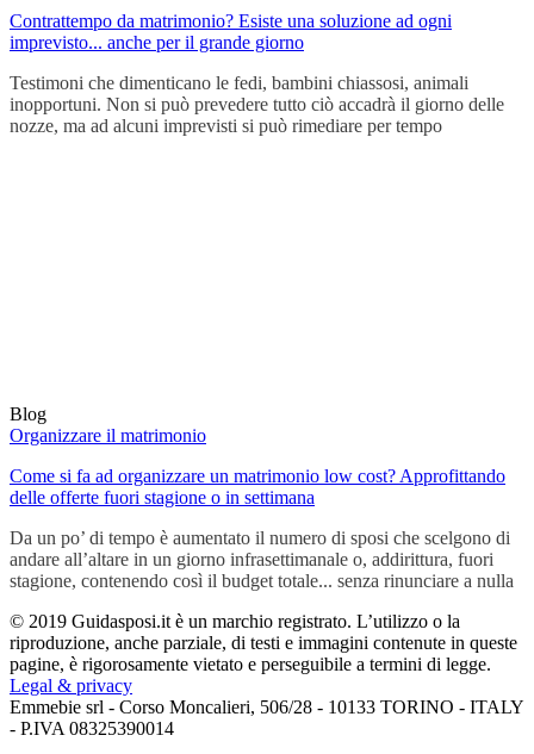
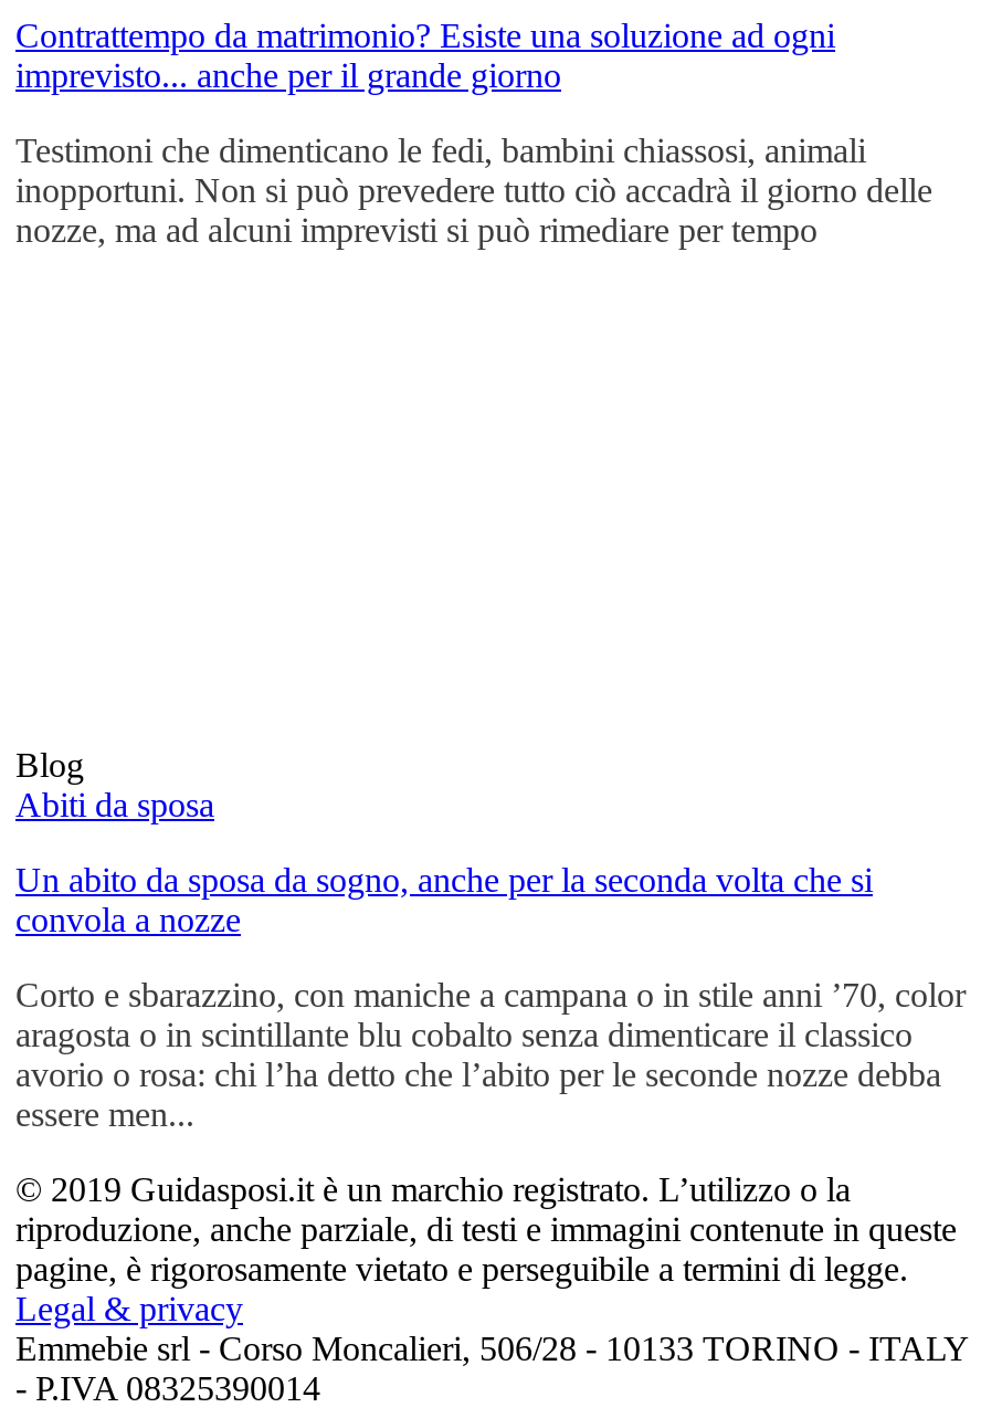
[10,425,206,446] Organizzare il matrimonio -> [15,786,214,824] Abiti da sposa
[10,466,505,508] Come si fa ad organizzare un matrimonio low cost? Approfittando | delle offerte fuori stagione o in settimana -> [15,861,873,939] Un abito da sposa da sogno, anche per la seconda volta che si | convola a nozze
[10,528,514,591] Da un po’ di tempo è aumentato il numero di sposi che scelgono di | andare all’altare in un giorno infrasettimanale o, addirittura, fuori | stagione, contenendo così il budget totale... senza rinunciare a nulla -> [15,976,966,1133] Corto e sbarazzino, con maniche a campana o in stile anni ’70, color | aragosta o in scintillante blu cobalto senza dimenticare il classico | avorio o rosa: chi l’ha detto che l’abito per le seconde nozze debba | essere men...

